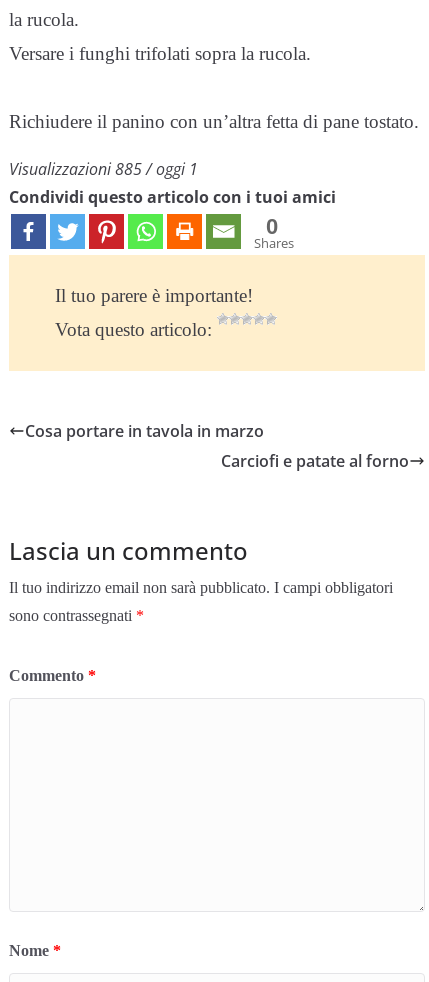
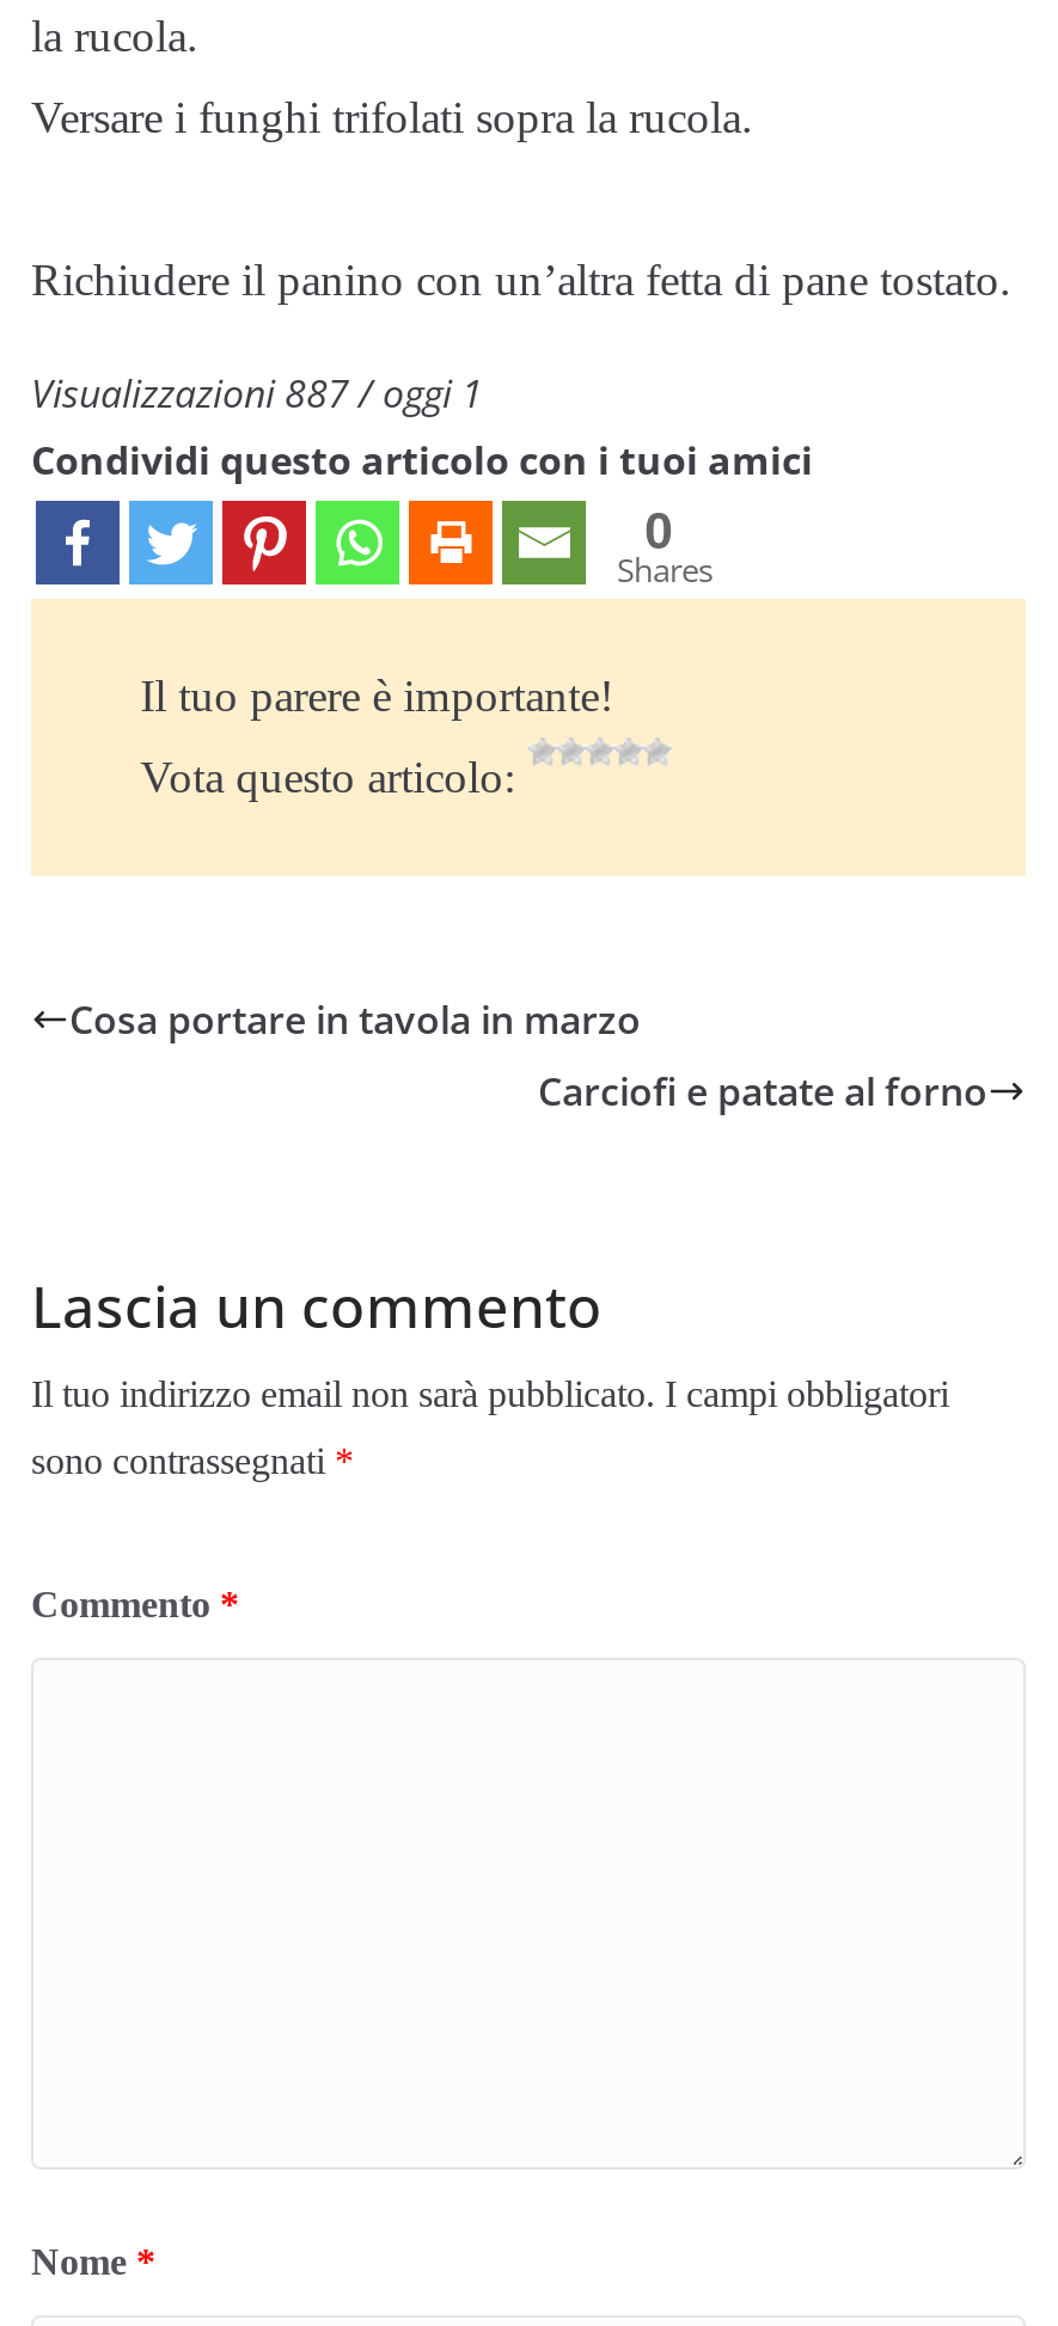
[9,158,198,180] Visualizzazioni 885 / oggi 1 -> [31,368,483,420] Visualizzazioni 887 / oggi 1

